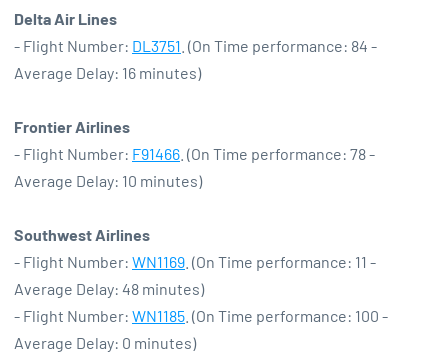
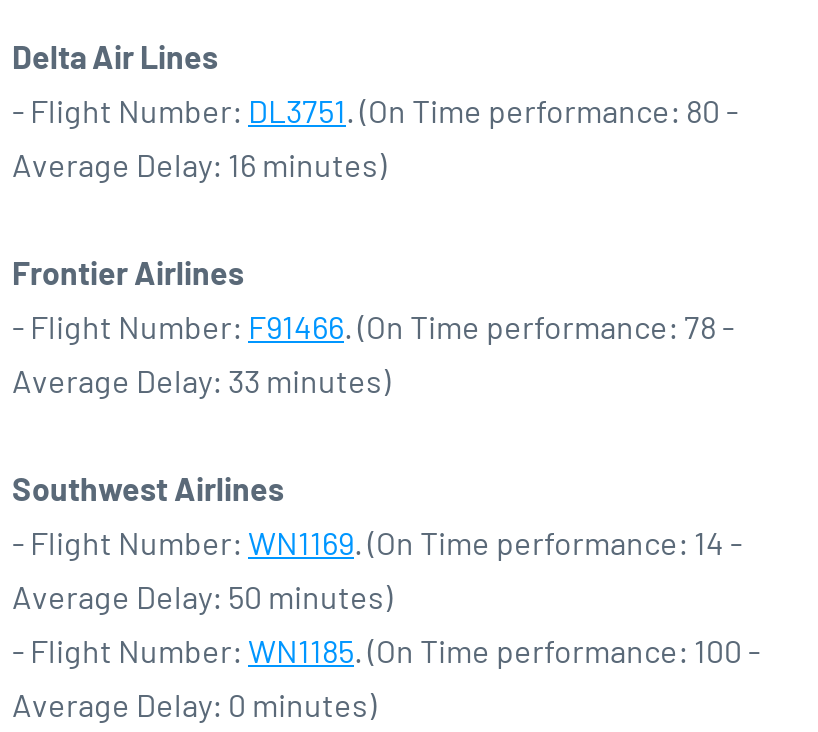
[14,36,377,55] - Flight Number: DL3751. (On Time performance: 84 - -> [12,91,738,129] - Flight Number: DL3751. (On Time performance: 80 -
[14,171,202,190] Average Delay: 10 minutes) -> [12,361,390,399] Average Delay: 33 minutes)
[14,252,376,271] - Flight Number: WN1169. (On Time performance: 11 - -> [12,523,742,561] - Flight Number: WN1169. (On Time performance: 14 -
[14,279,204,298] Average Delay: 48 minutes) -> [12,577,392,615] Average Delay: 50 minutes)

